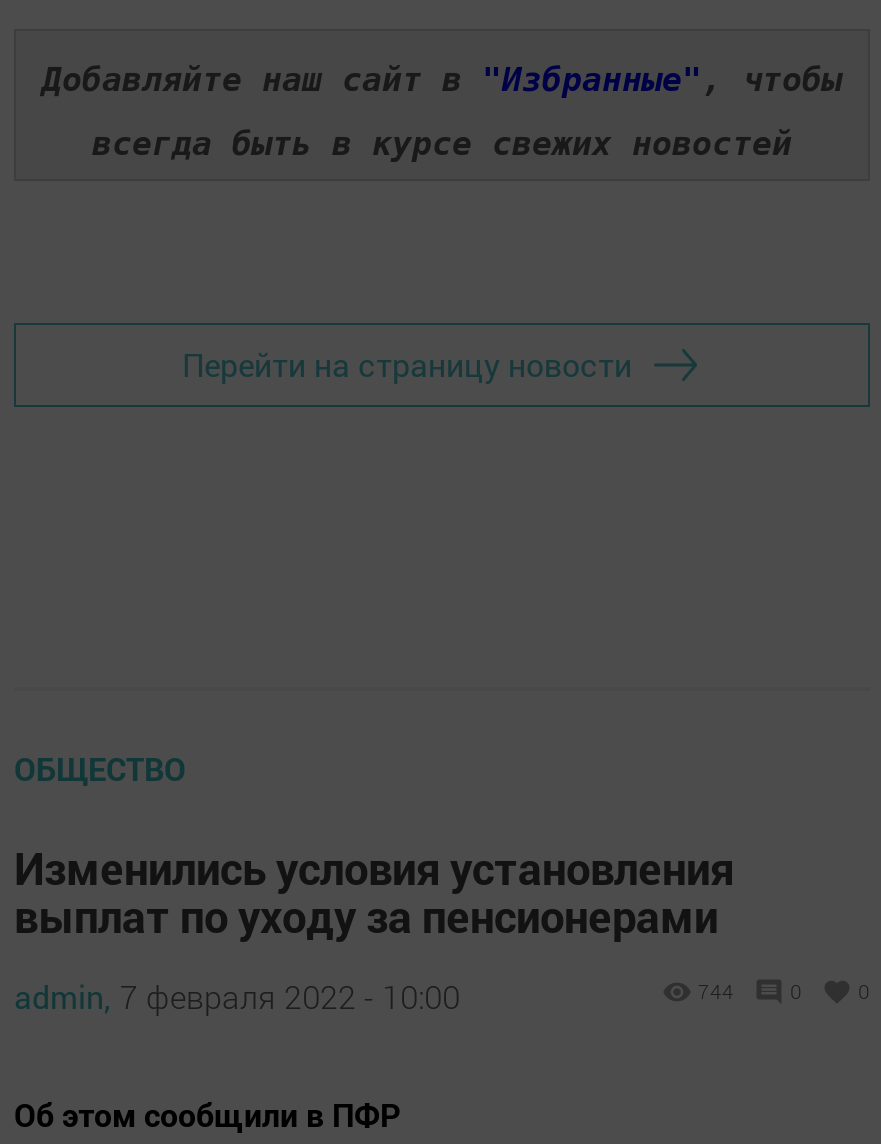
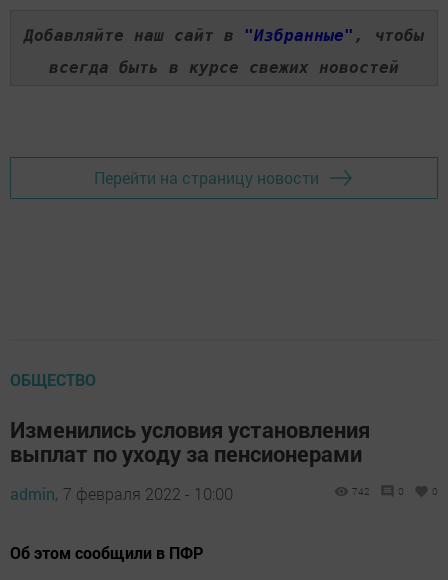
[698,979,734,1005] 744 -> [352,485,370,498] 742

